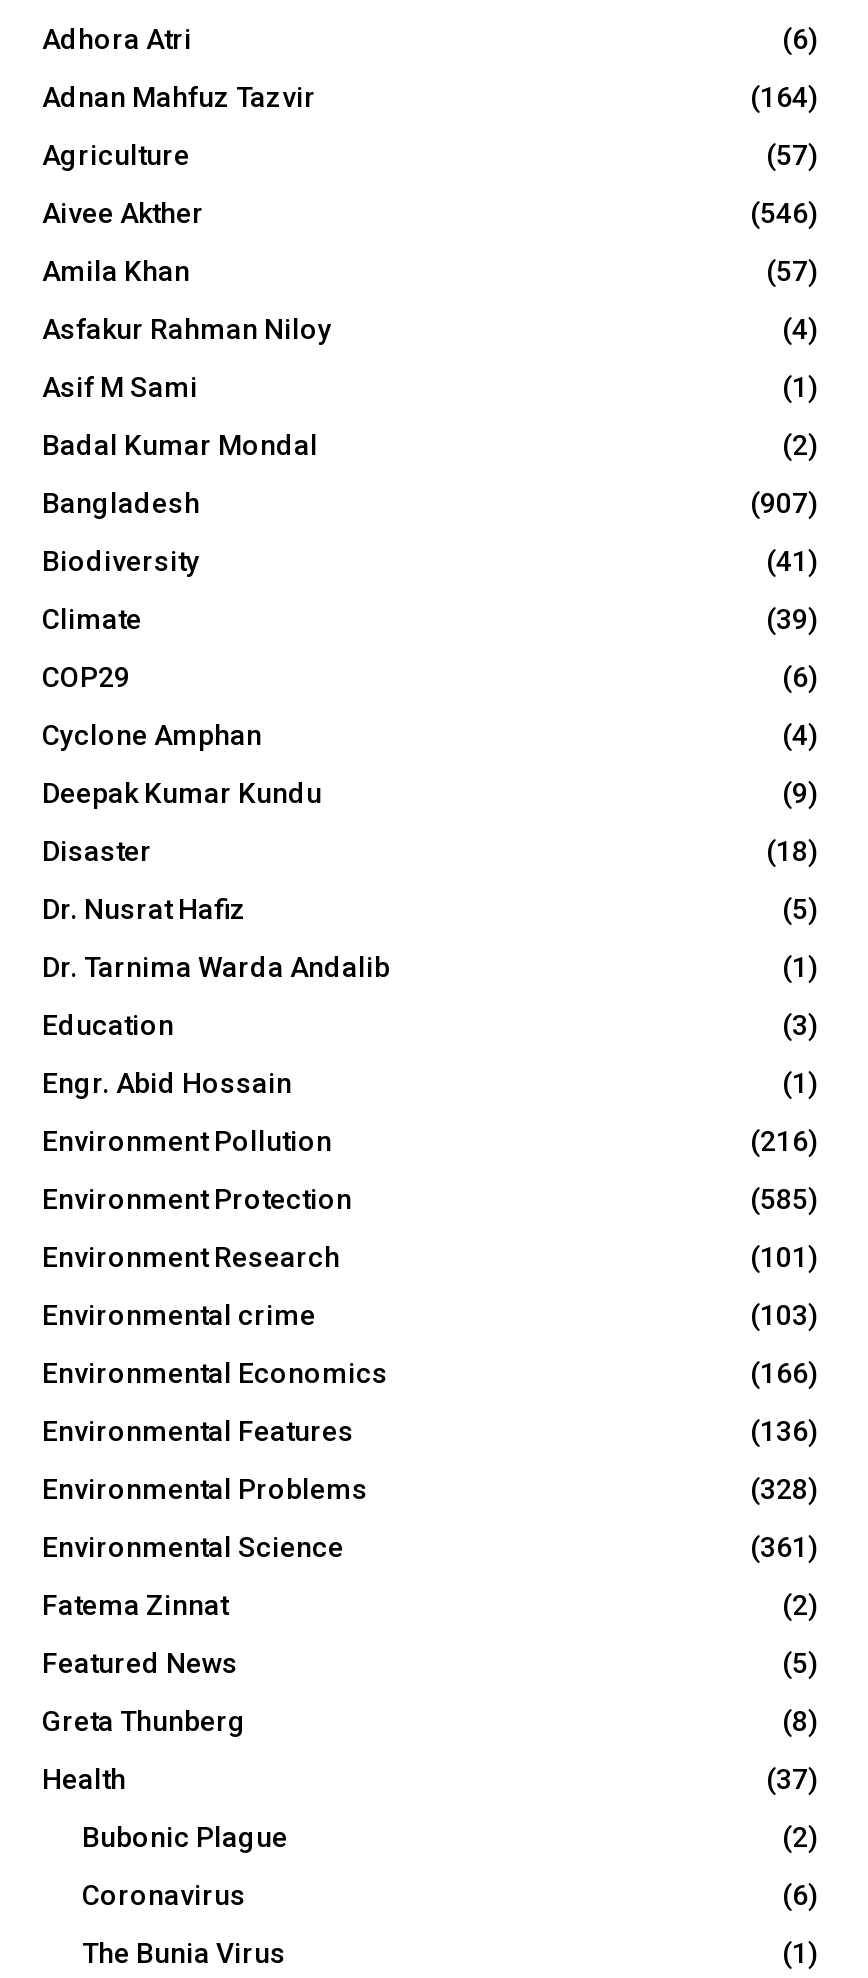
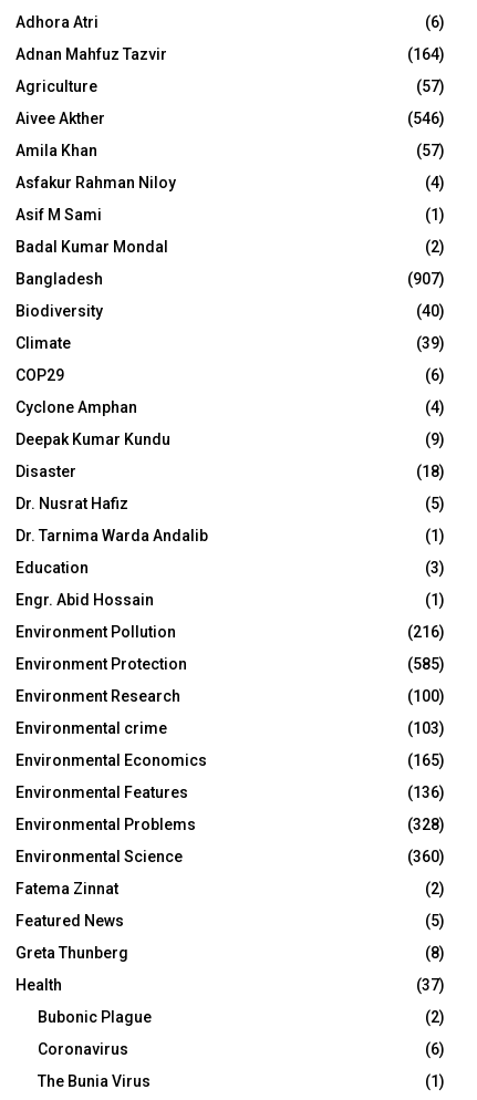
[766,544,818,576] (41) -> [416,302,445,319] (40)
[750,1240,818,1272] (101) -> [407,687,445,704] (100)
[750,1356,818,1388] (166) -> [407,751,445,769] (165)
[750,1530,818,1562] (361) -> [407,847,445,865] (360)

